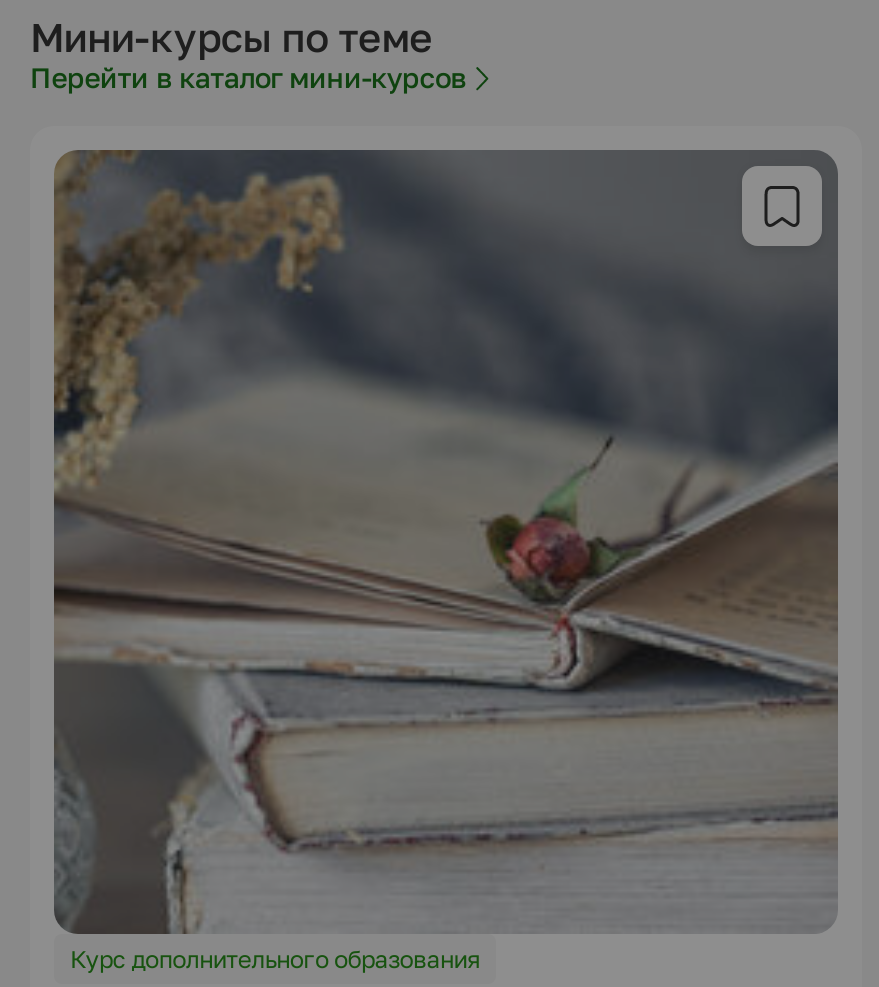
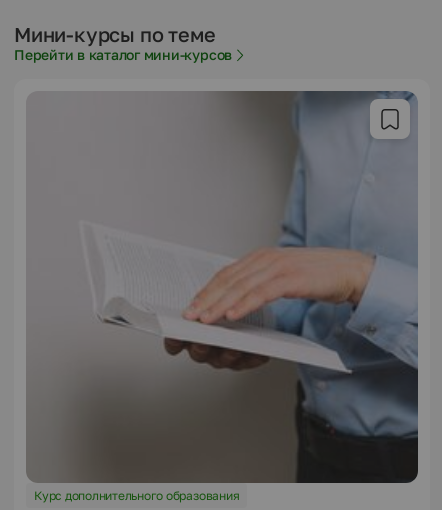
[52,148,840,934] [image] -> [26,91,419,484] [image]

